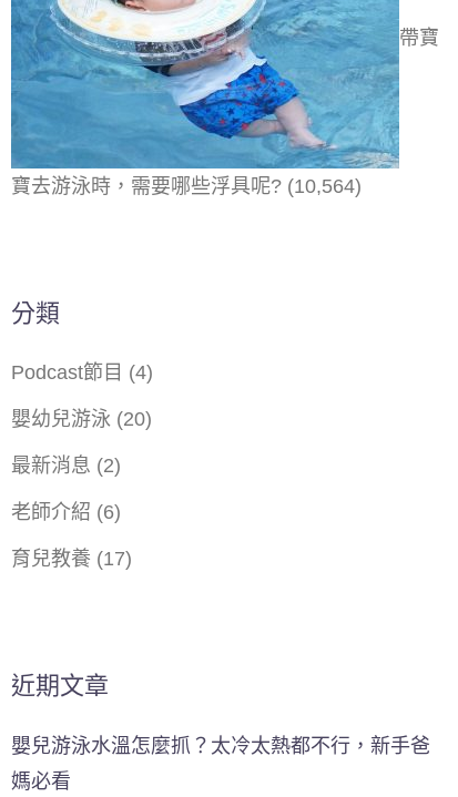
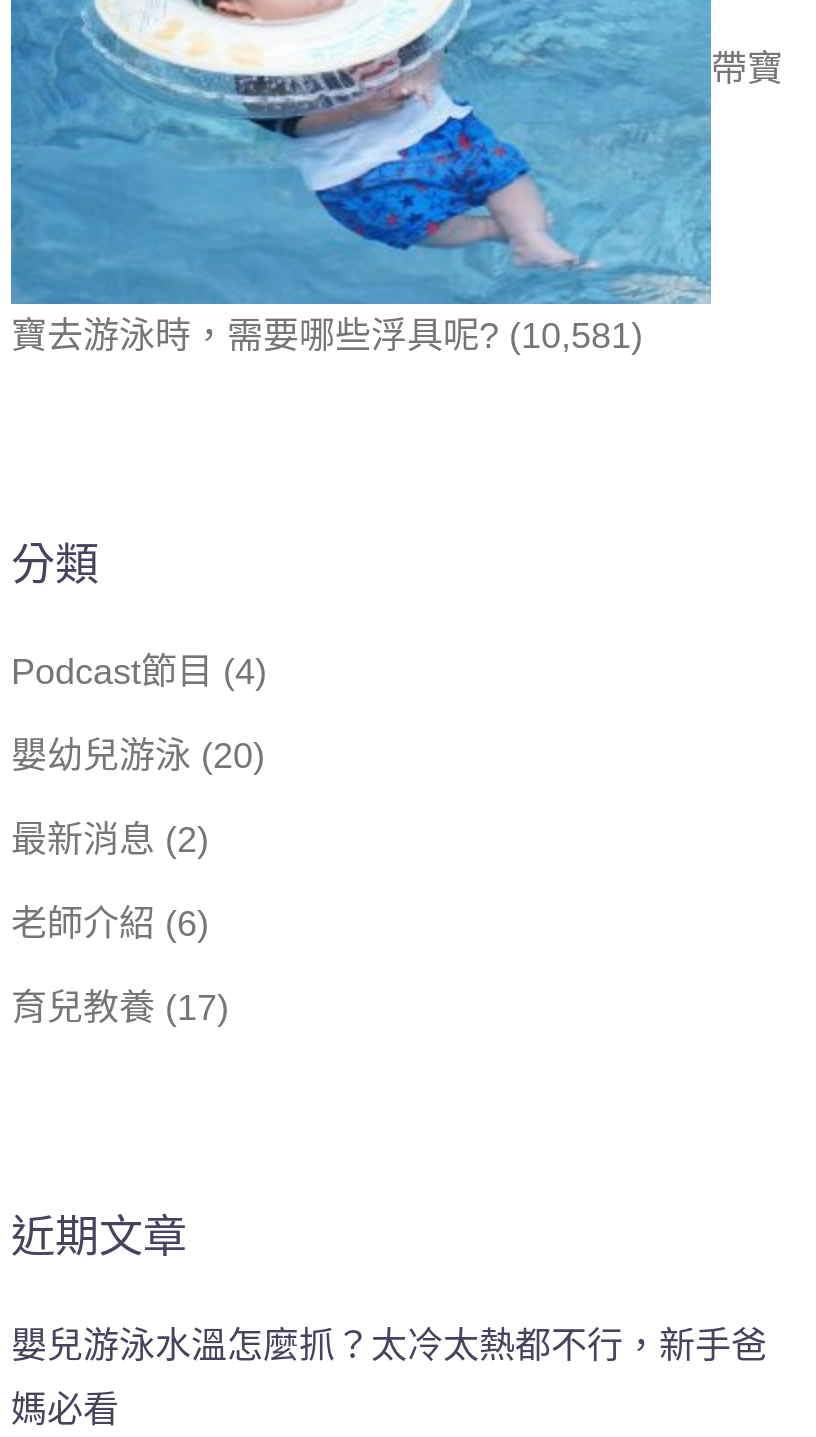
[11,175,362,197] 寶去游泳時，需要哪些浮具呢? (10,564) -> [11,316,643,356] 寶去游泳時，需要哪些浮具呢? (10,581)

